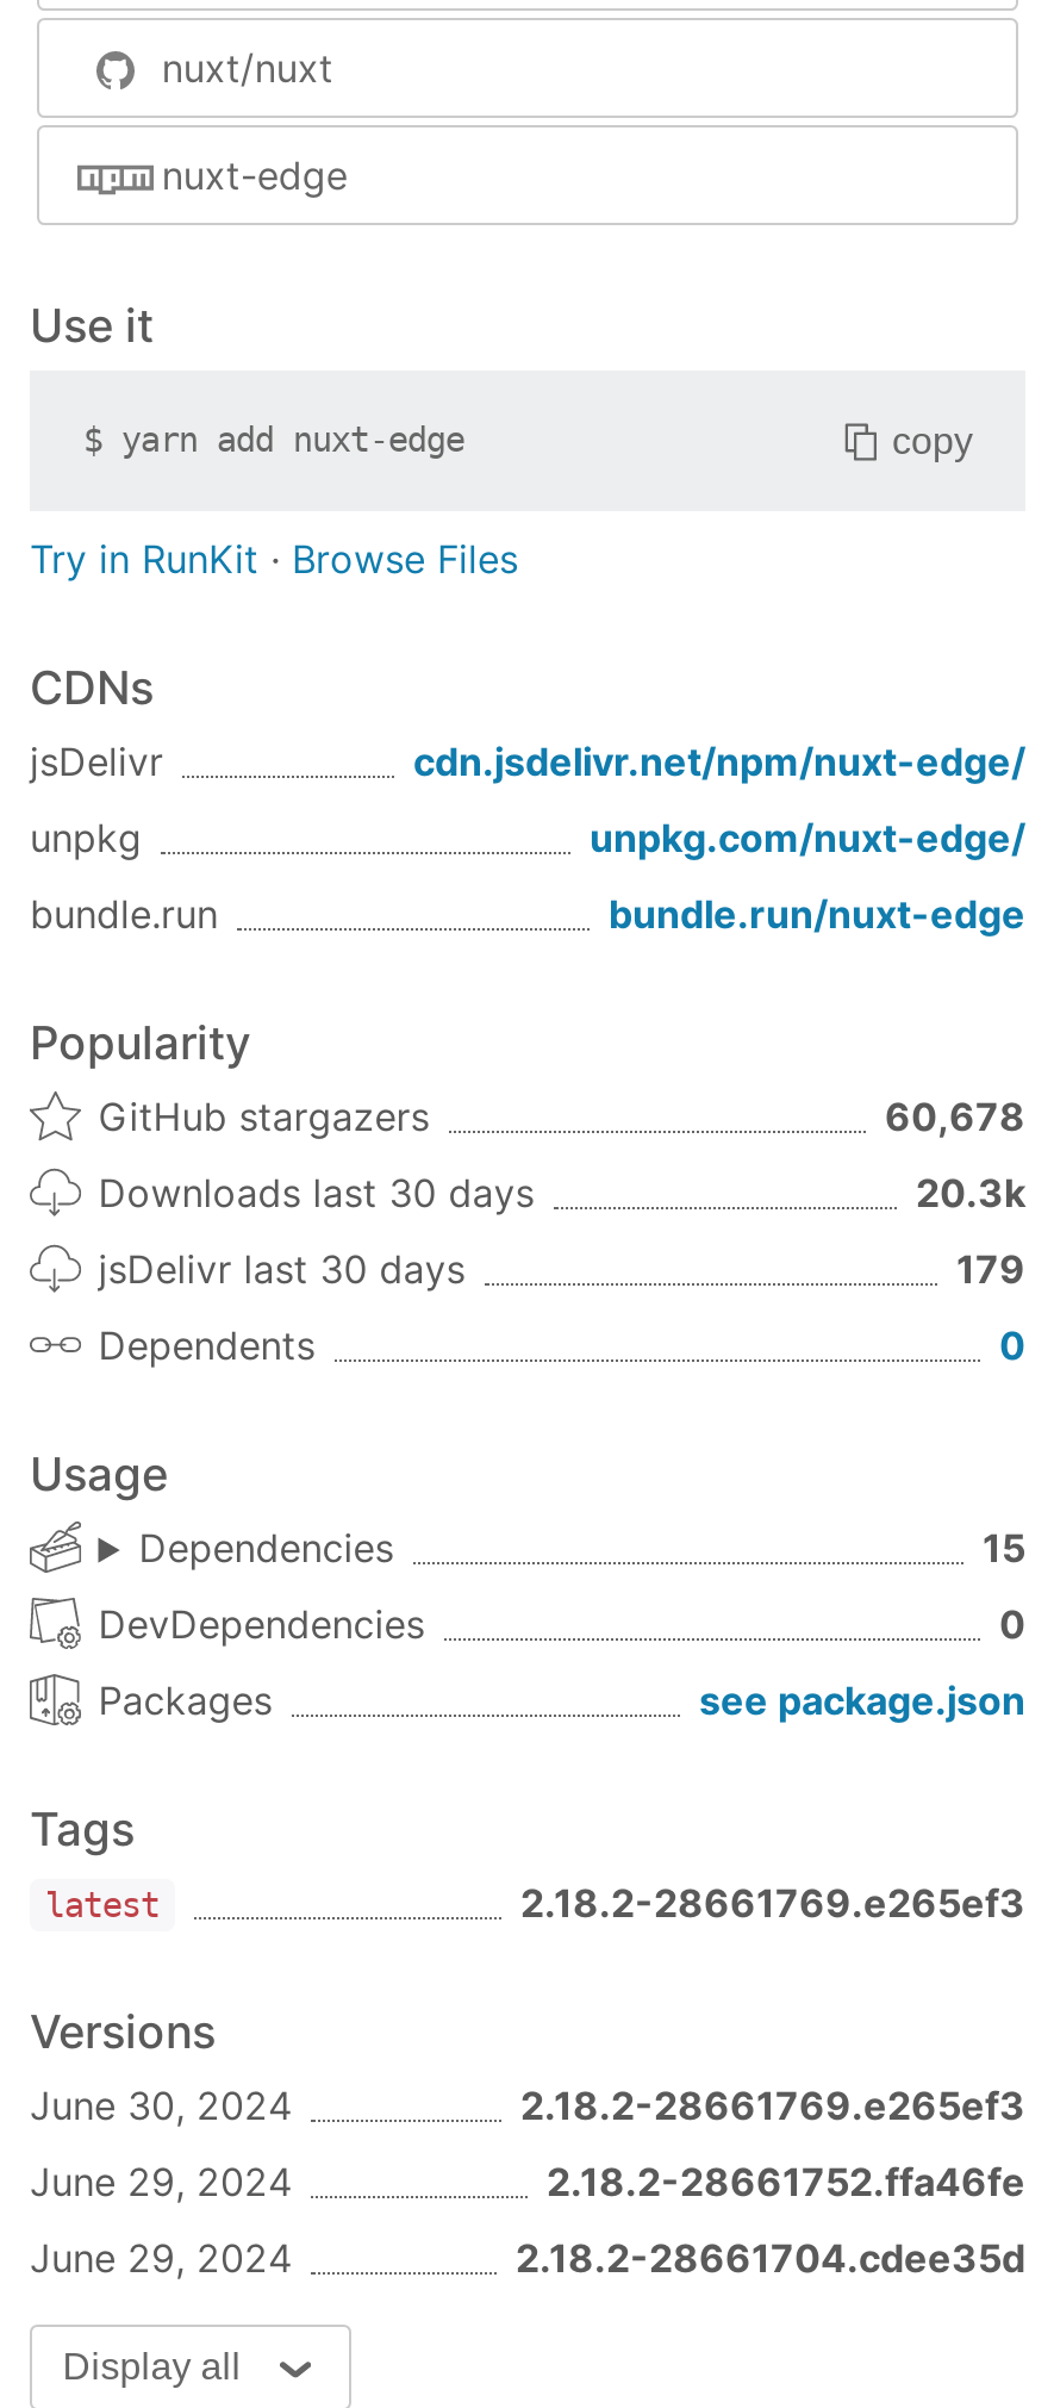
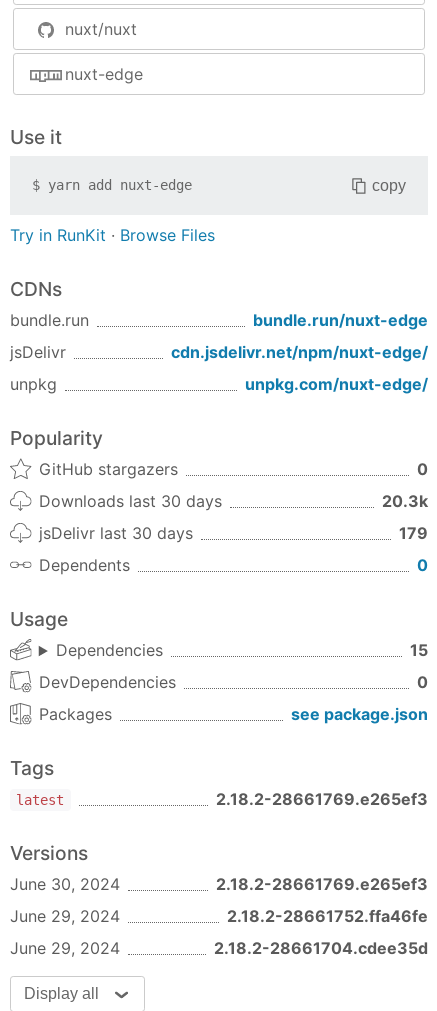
moved [30,738,1025,862] -> [10,342,428,394]: jsDelivr | cdn.jsdelivr.net/npm/nuxt-edge/ | unpkg | unpkg.com/nuxt-edge/
moved [30,891,1025,938] -> [10,310,428,330]: bundle.run | bundle.run/nuxt-edge
[885,1093,1025,1141] 60,678 -> [417,459,428,479] 0

